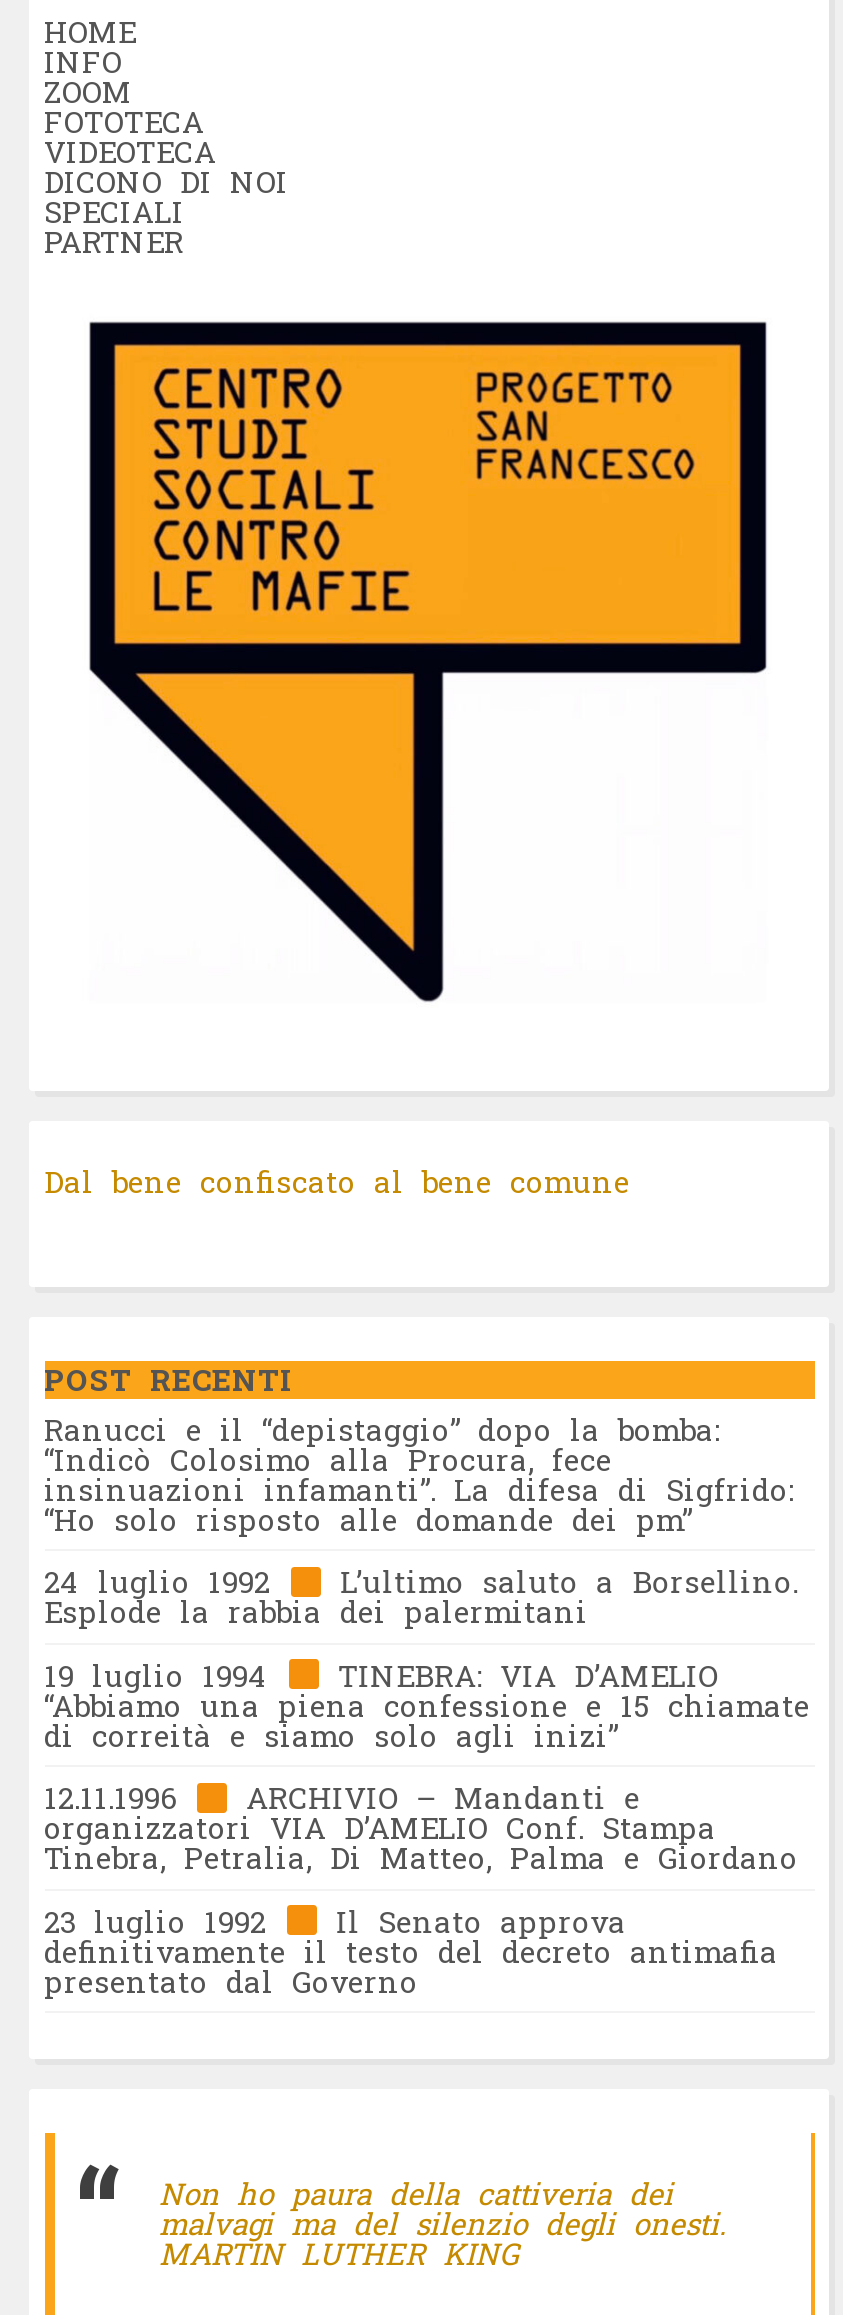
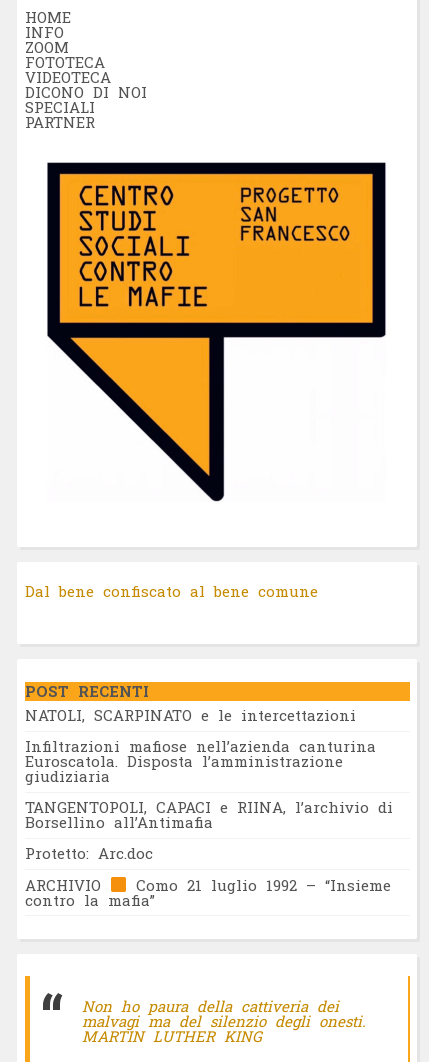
[44,1408,794,1538] Ranucci e il “depistaggio” dopo la bomba: | “Indicò Colosimo alla Procura, fece | insinuazioni infamanti”. La difesa di Sigfrido: | “Ho solo risposto alle domande dei pm” -> [24,705,355,725] NATOLI, SCARPINATO e le intercettazioni
[44,1561,798,1631] 24 luglio 1992 | L’ultimo saluto a Borsellino. | Esplode la rabbia dei palermitani -> [24,736,375,786] Infiltrazioni mafiose nell’azienda canturina | Euroscatola. Disposta l’amministrazione | giudiziaria
[44,1654,810,1754] 19 luglio 1994 | TINEBRA: VIA D’AMELIO | “Abbiamo una piena confessione e 15 chiamate | di correità e siamo solo agli inizi” -> [24,797,392,832] TANGENTOPOLI, CAPACI e RIINA, l’archivio di | Borsellino all’Antimafia
[44,1777,798,1877] 12.11.1996 | ARCHIVIO – Mandanti e | organizzatori VIA D’AMELIO Conf. Stampa | Tinebra, Petralia, Di Matteo, Palma e Giordano -> [24,843,152,863] Protetto: Arc.doc
[44,1900,778,2000] 23 luglio 1992 | Il Senato approva | definitivamente il testo del decreto antimafia | presentato dal Governo -> [24,875,391,910] ARCHIVIO | Como 21 luglio 1992 – “Insieme | contro la mafia”

